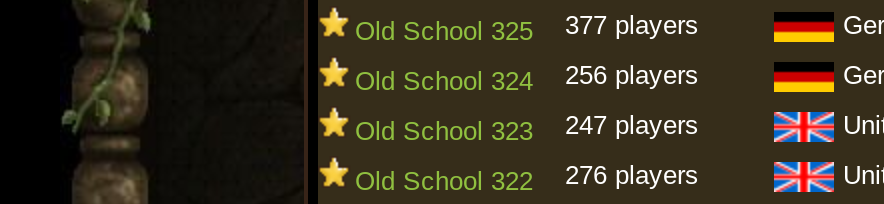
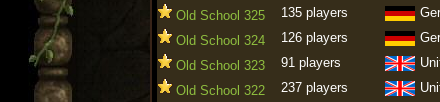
[355,10,699,46] Old School 325 377 players -> [175,5,347,23] Old School 325 135 players
[355,60,699,96] Old School 324 256 players -> [175,30,347,48] Old School 324 126 players
[355,110,699,146] Old School 323 247 players -> [175,55,340,73] Old School 323 91 players
[355,160,699,196] Old School 322 276 players -> [175,80,347,98] Old School 322 237 players

